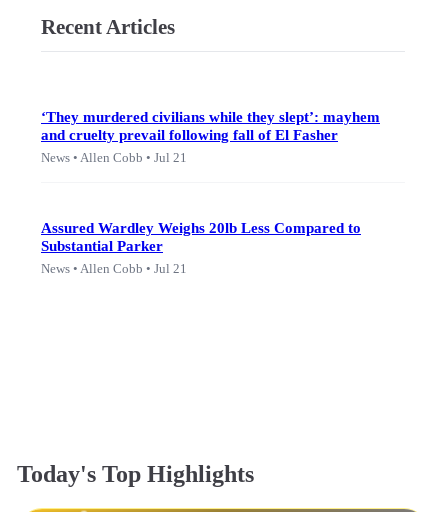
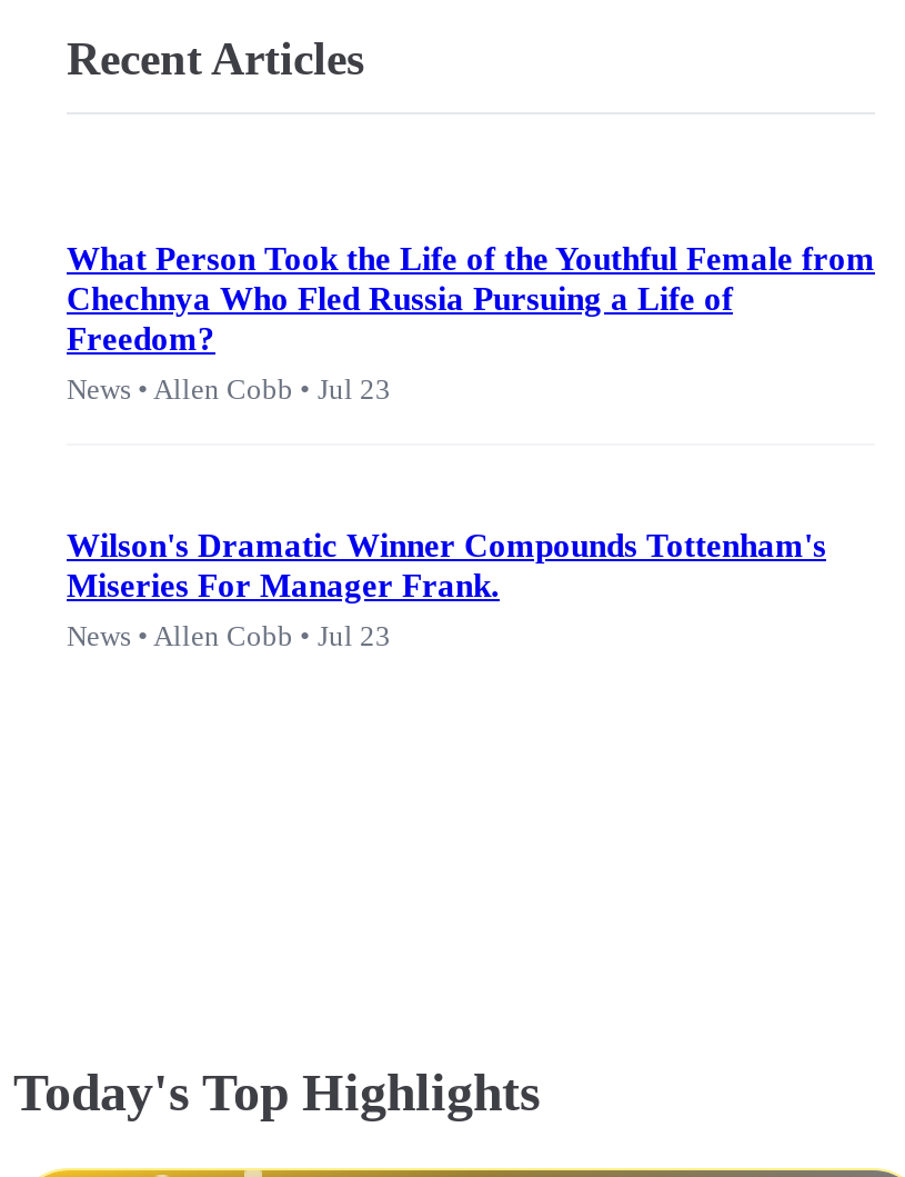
[41,108,380,143] ‘They murdered civilians while they slept’: mayhem | and cruelty prevail following fall of El Fasher -> [67,239,875,356] What Person Took the Life of the Youthful Female from | Chechnya Who Fled Russia Pursuing a Life of | Freedom?
[41,151,187,165] News • Allen Cobb • Jul 21 -> [67,374,391,405] News • Allen Cobb • Jul 23
[41,219,361,254] Assured Wardley Weighs 20lb Less Compared to | Substantial Parker -> [67,526,826,604] Wilson's Dramatic Winner Compounds Tottenham's | Miseries For Manager Frank.
[41,262,187,276] News • Allen Cobb • Jul 21 -> [67,621,391,652] News • Allen Cobb • Jul 23

